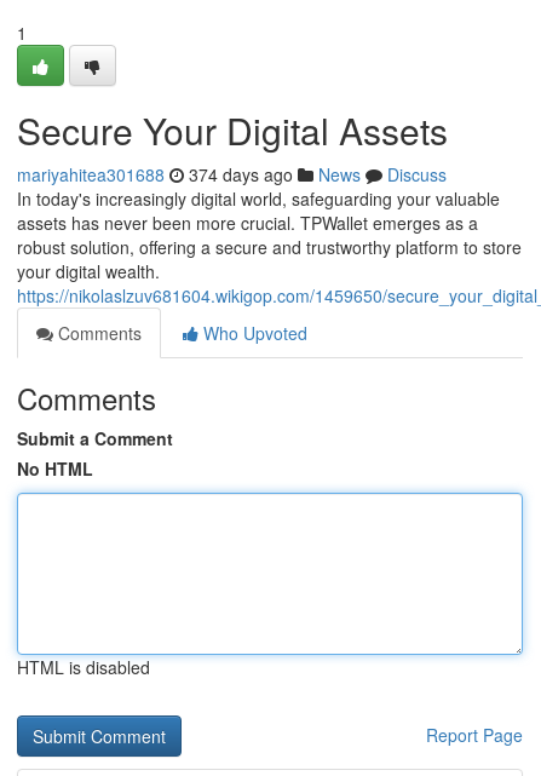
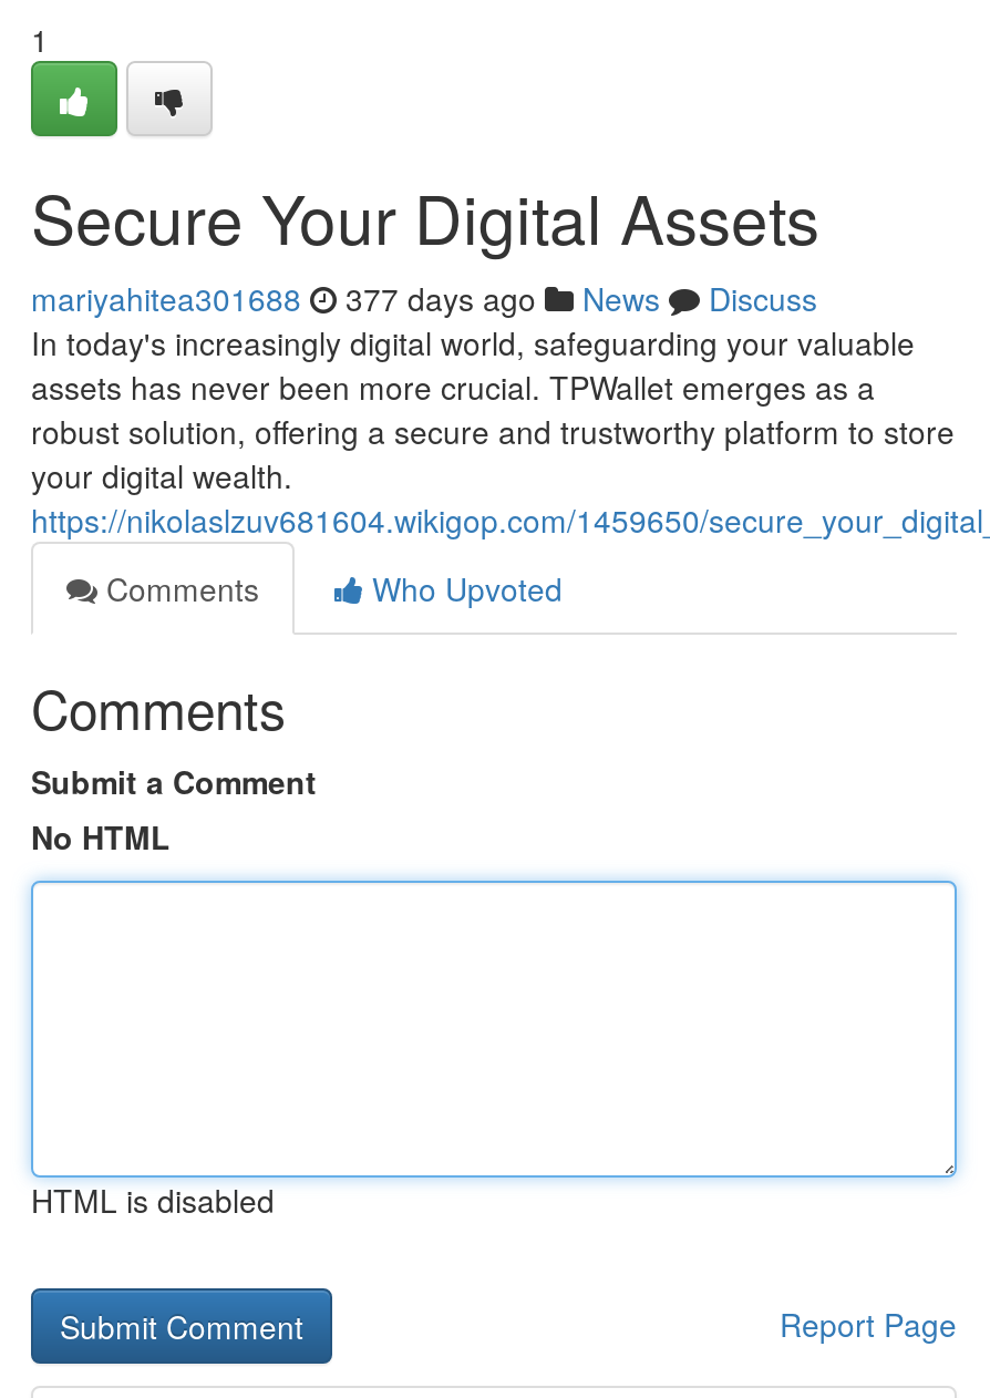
[17,162,447,186] mariyahitea301688 374 days ago News Discuss -> [31,276,817,320] mariyahitea301688 377 days ago News Discuss

